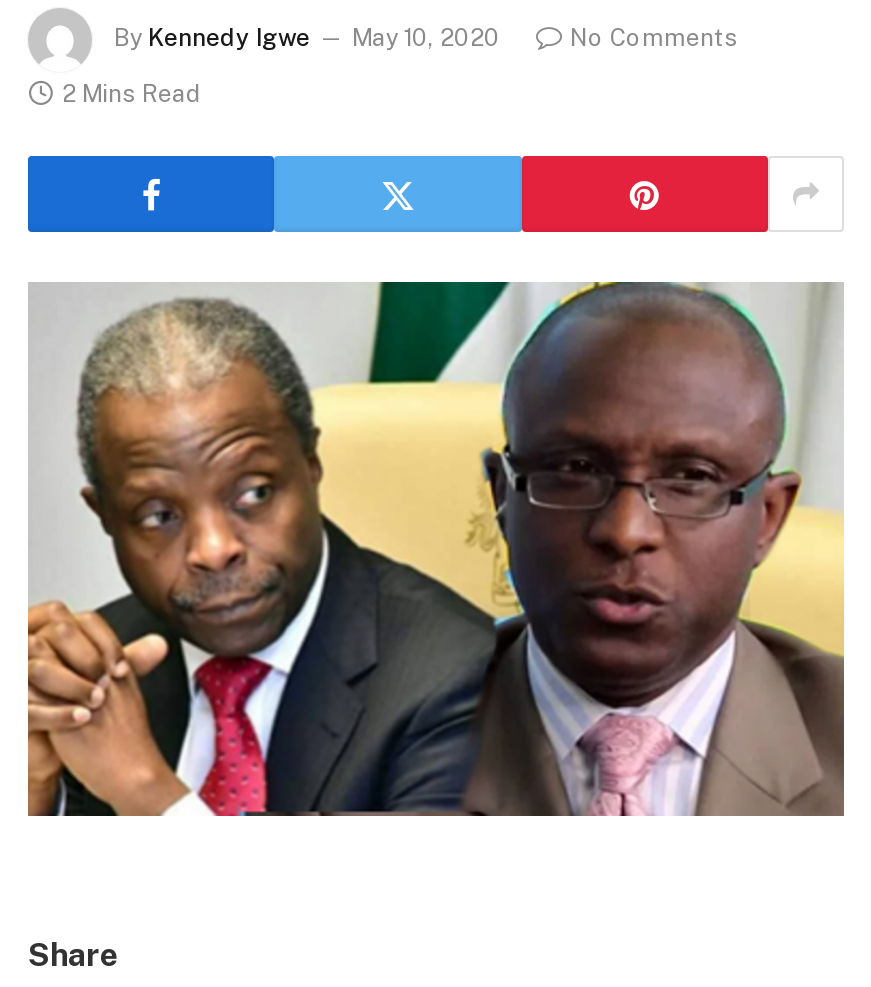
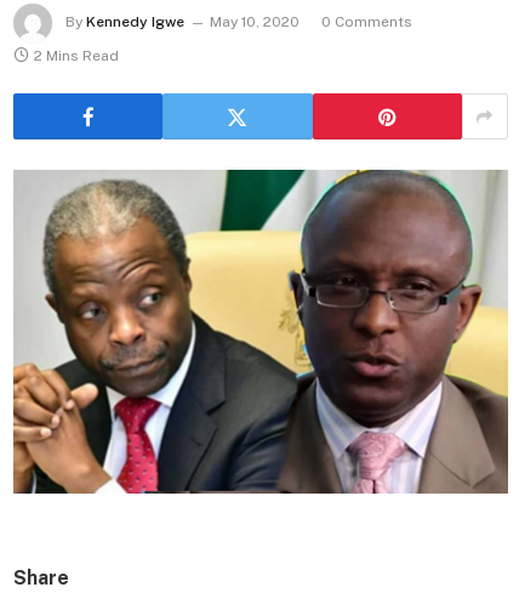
[570,24,738,52] No Comments -> [321,13,412,30] 0 Comments

